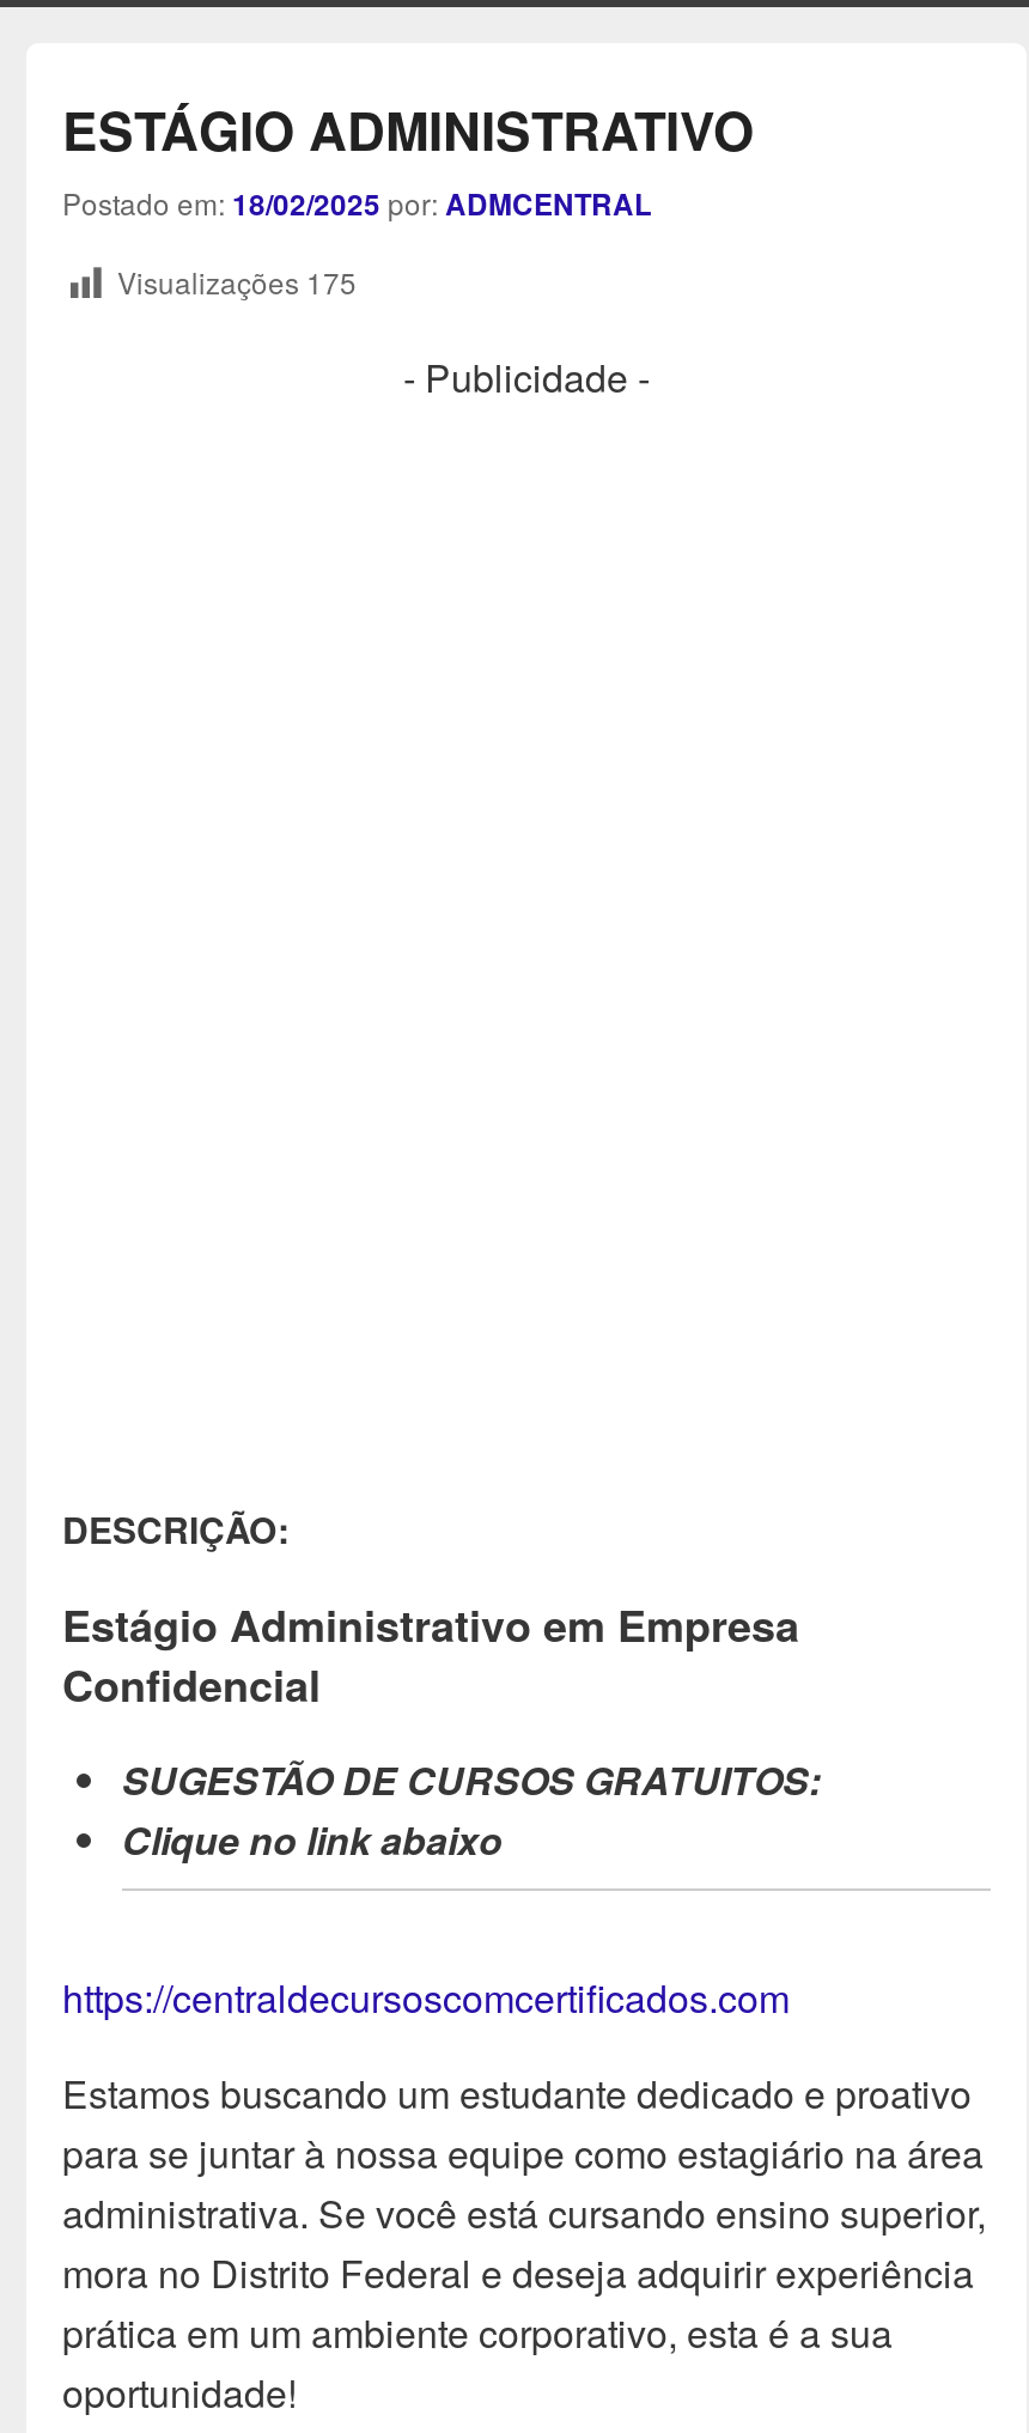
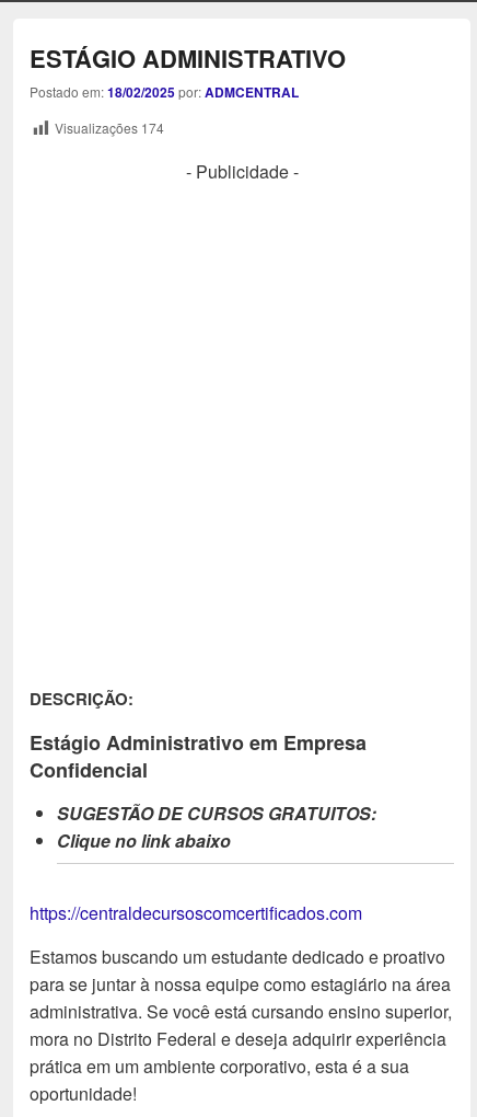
[117,261,357,302] Visualizações 175 -> [55,118,164,137] Visualizações 174

